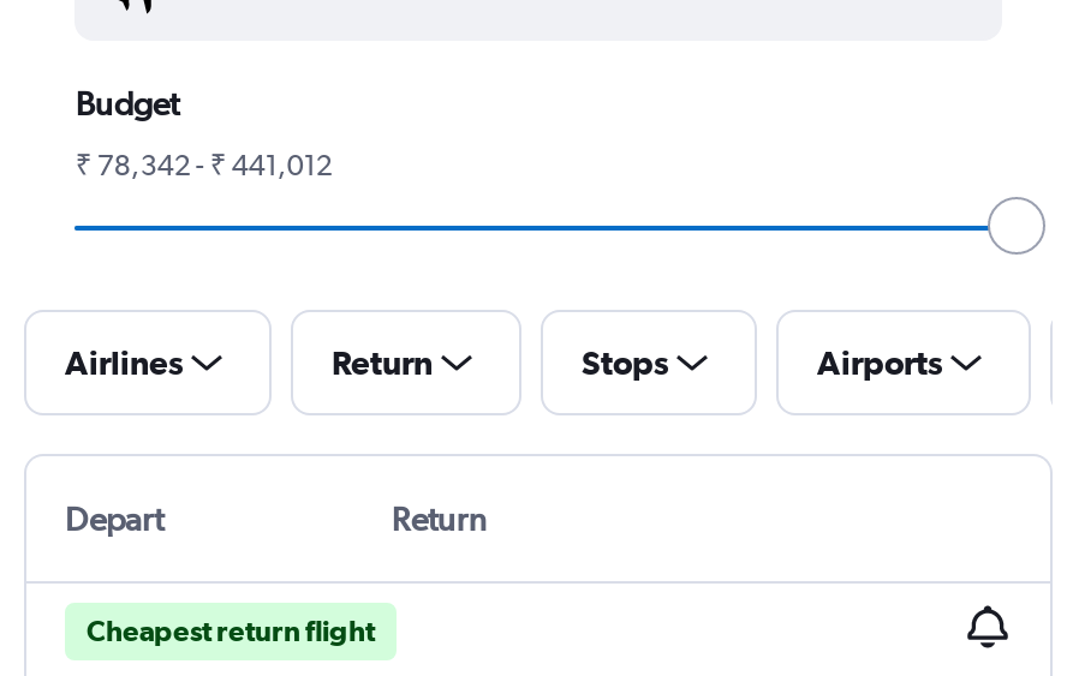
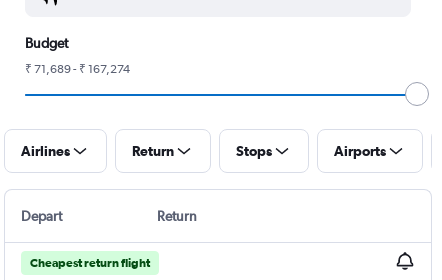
[75,148,333,182] ₹ 78,342 - ₹ 441,012 -> [25,62,130,76] ₹ 71,689 - ₹ 167,274

